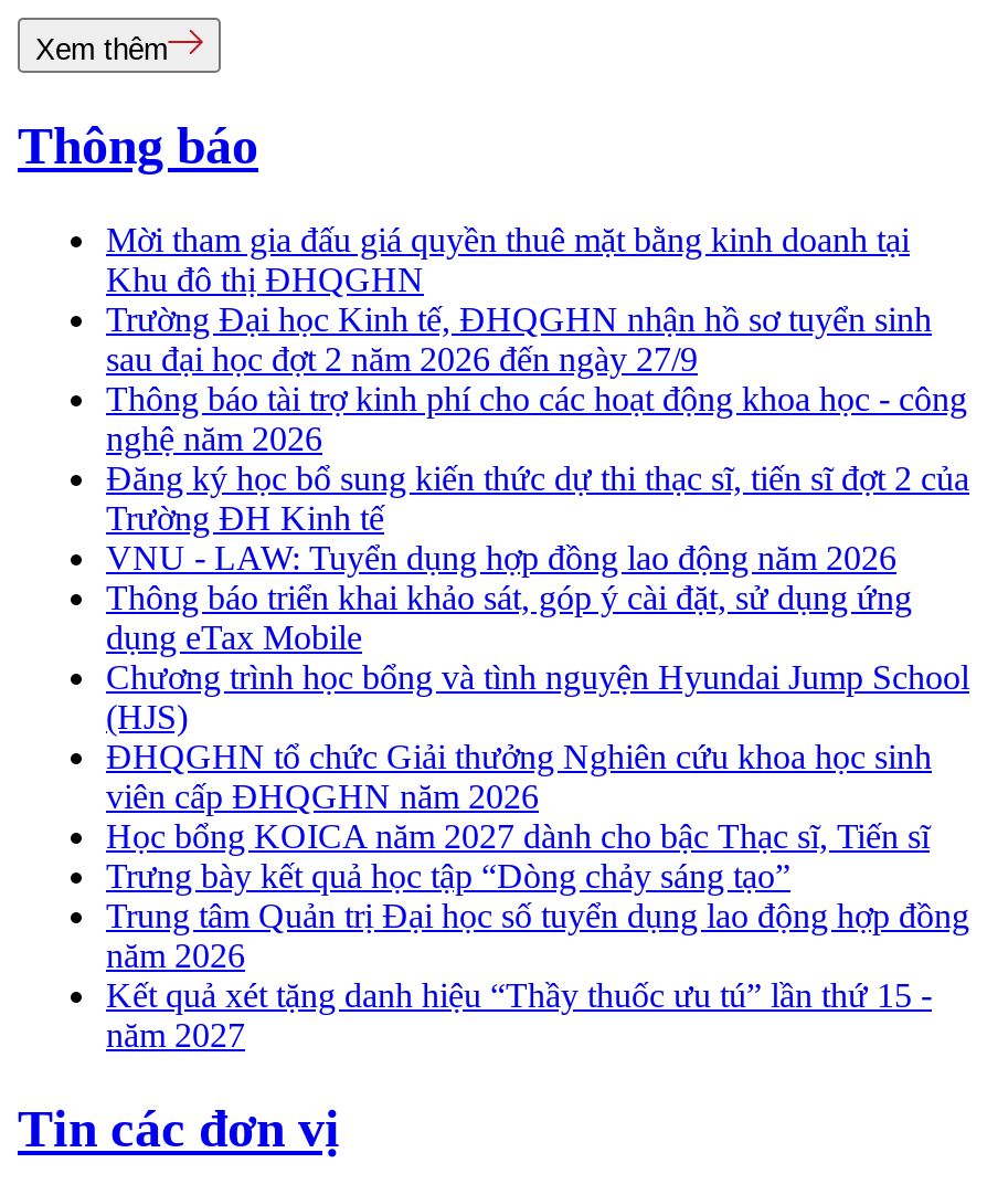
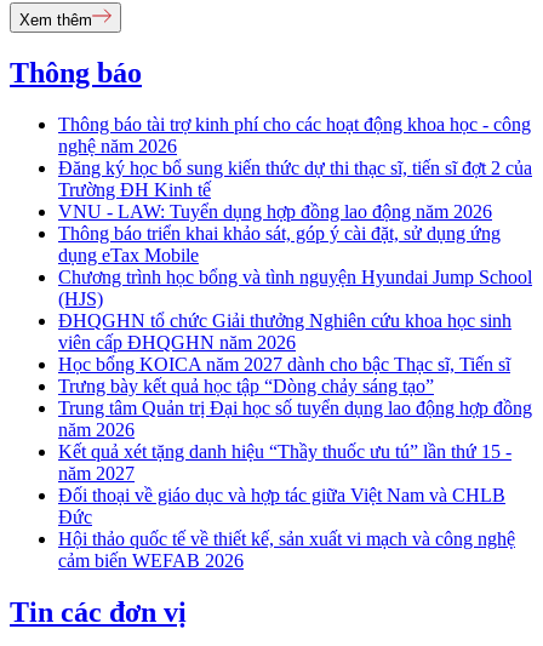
[106,221,932,378] Mời tham gia đấu giá quyền thuê mặt bằng kinh doanh tại | Khu đô thị ĐHQGHN | Trường Đại học Kinh tế, ĐHQGHN nhận hồ sơ tuyển sinh | sau đại học đợt 2 năm 2026 đến ngày 27/9 -> none
moved [106,380,969,1054] -> [58,114,532,484]: Thông báo tài trợ kinh phí cho các hoạt động khoa học - công | nghệ năm 2026 | Đăng ký học bổ sung kiến thức dự thi thạc sĩ, tiến sĩ đợt 2 của | ... | Kết quả xét tặng danh hiệu “Thầy thuốc ưu tú” lần thứ 15 - | năm 2027
none -> [58,485,515,571] Đối thoại về giáo dục và hợp tác giữa Việt Nam và CHLB | Đức | Hội thảo quốc tế về thiết kế, sản xuất vi mạch và công nghệ | cảm biến WEFAB 2026

